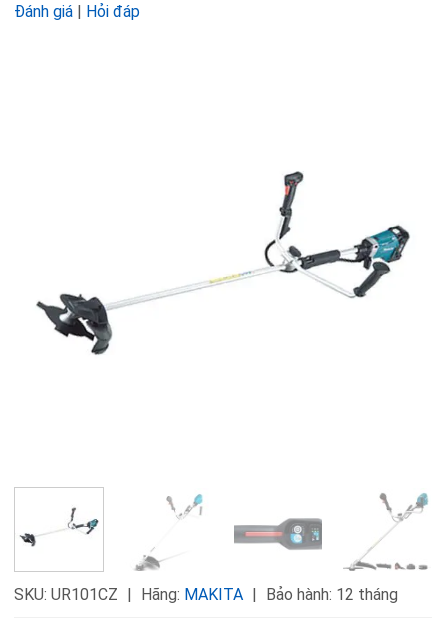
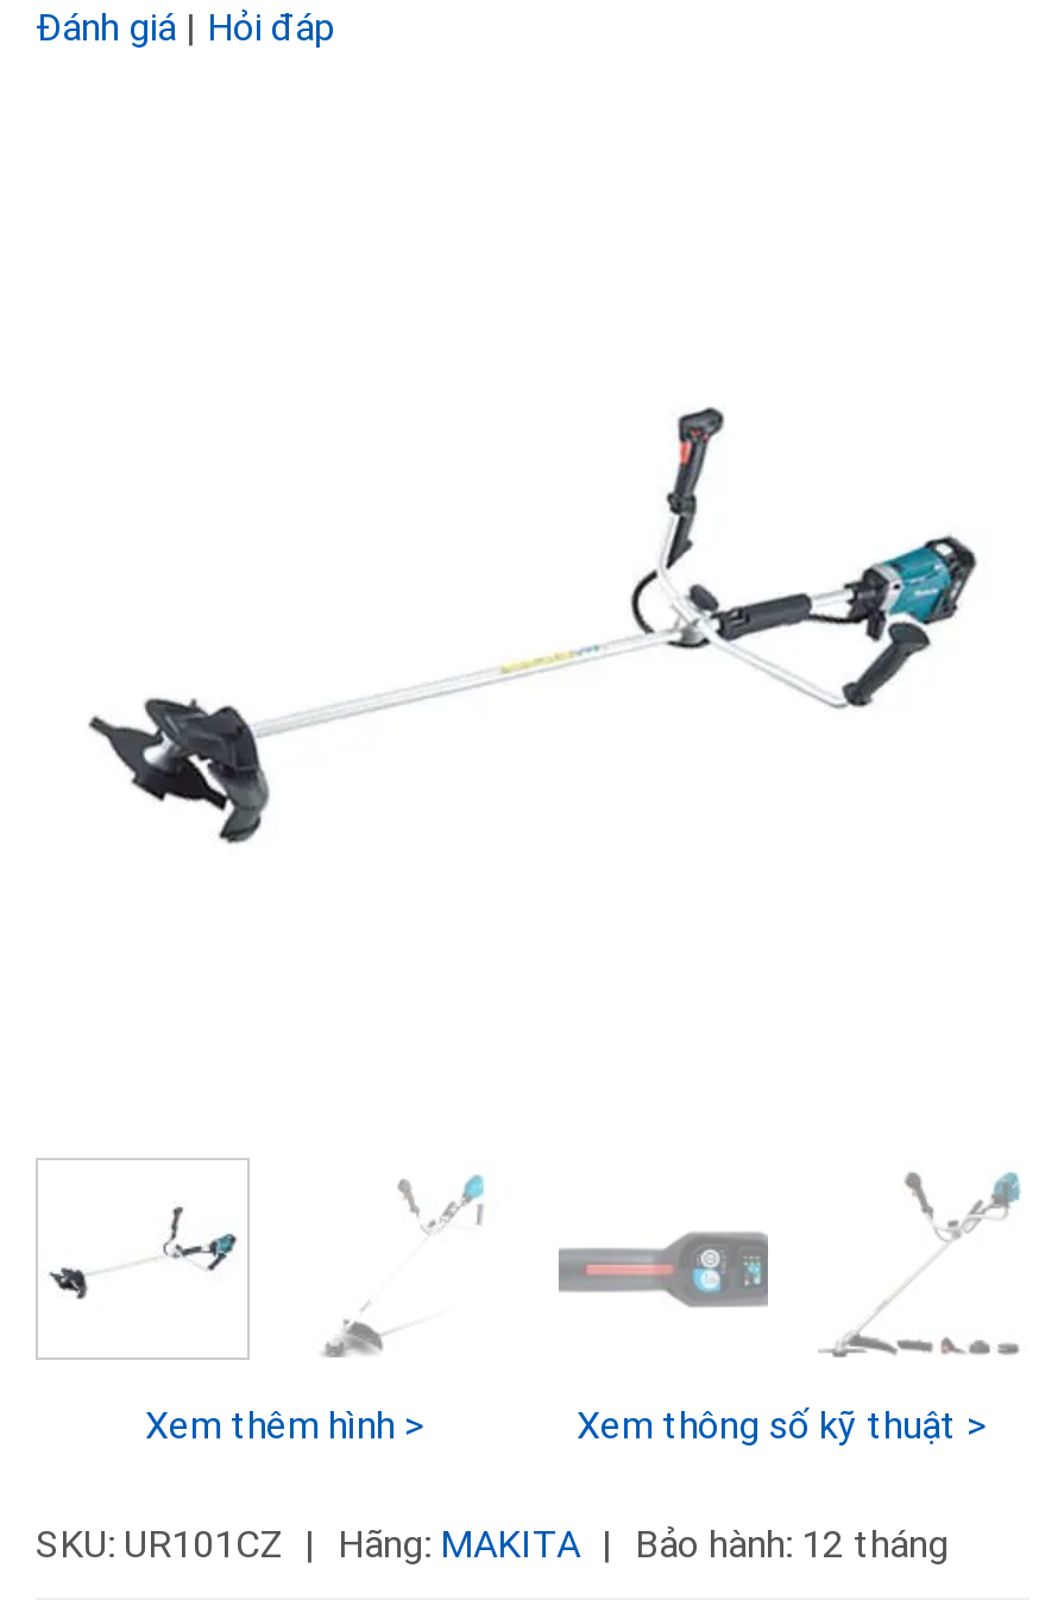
none -> [145,1403,986,1448] Xem thêm hình > | Xem thông số kỹ thuật >

